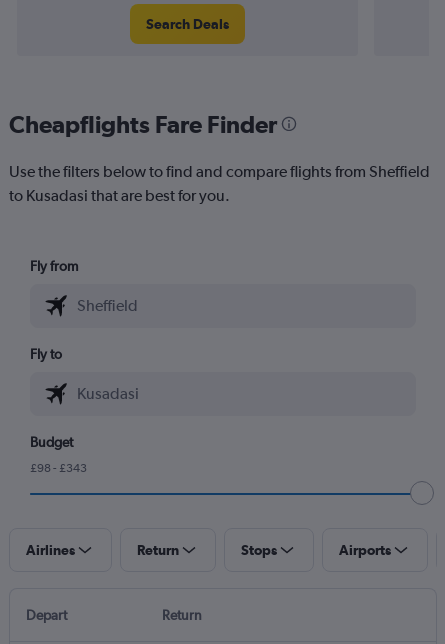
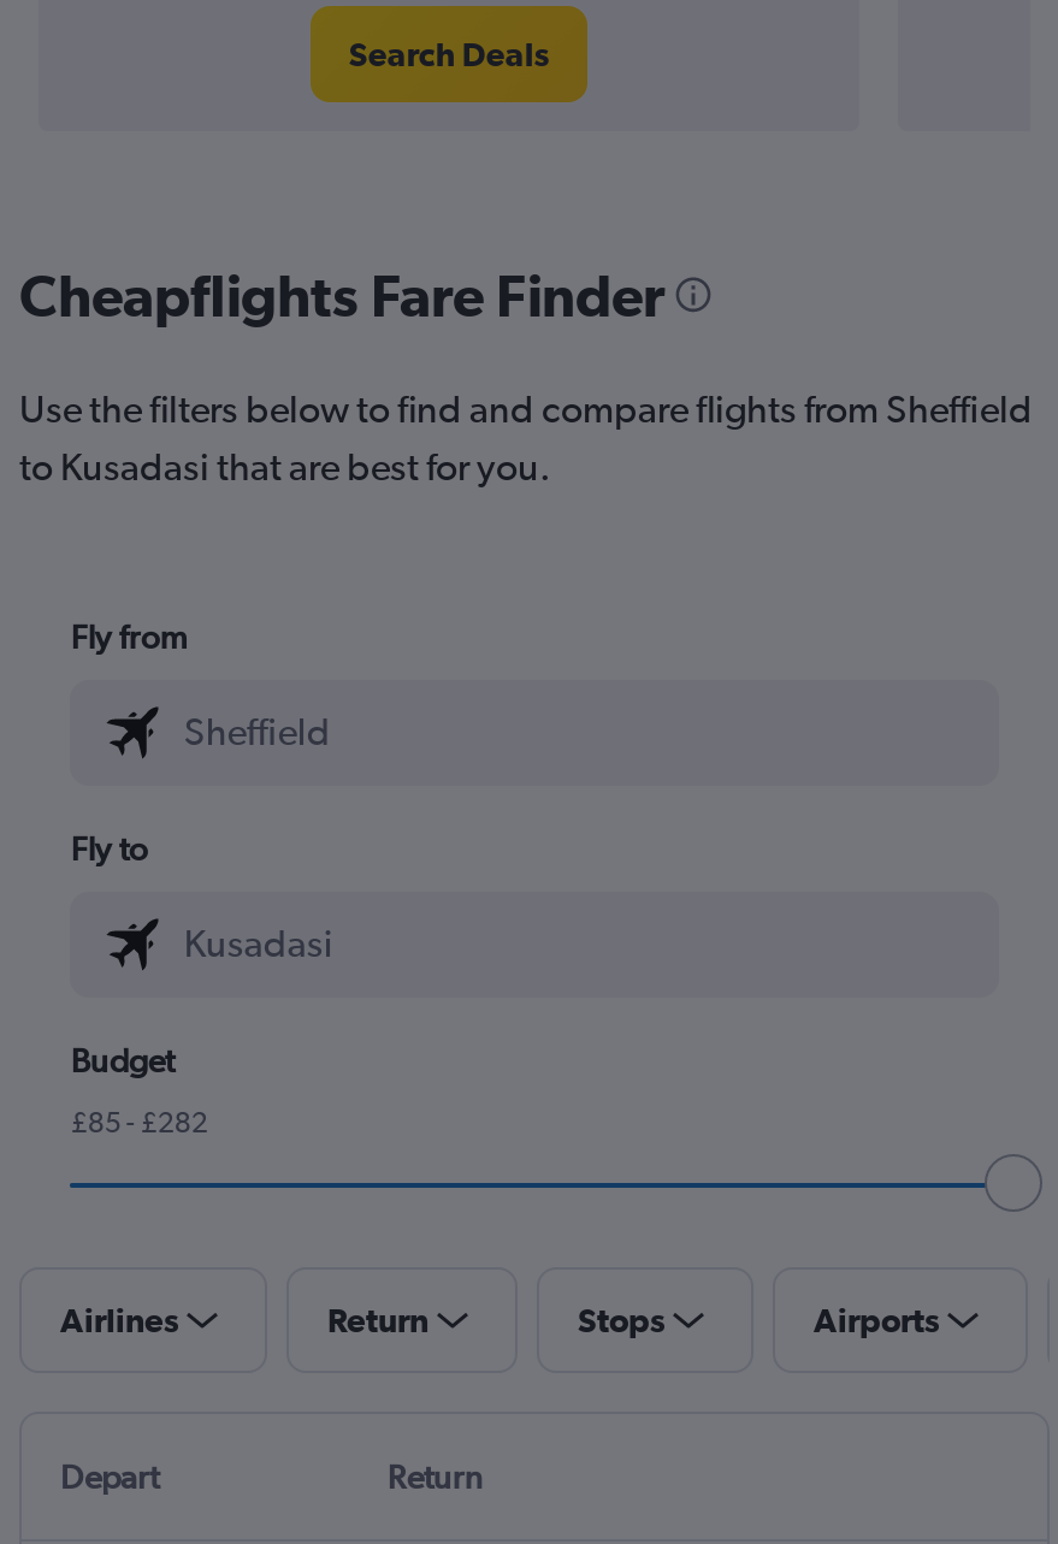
[30,461,87,475] £98 - £343 -> [71,1105,208,1139] £85 - £282

